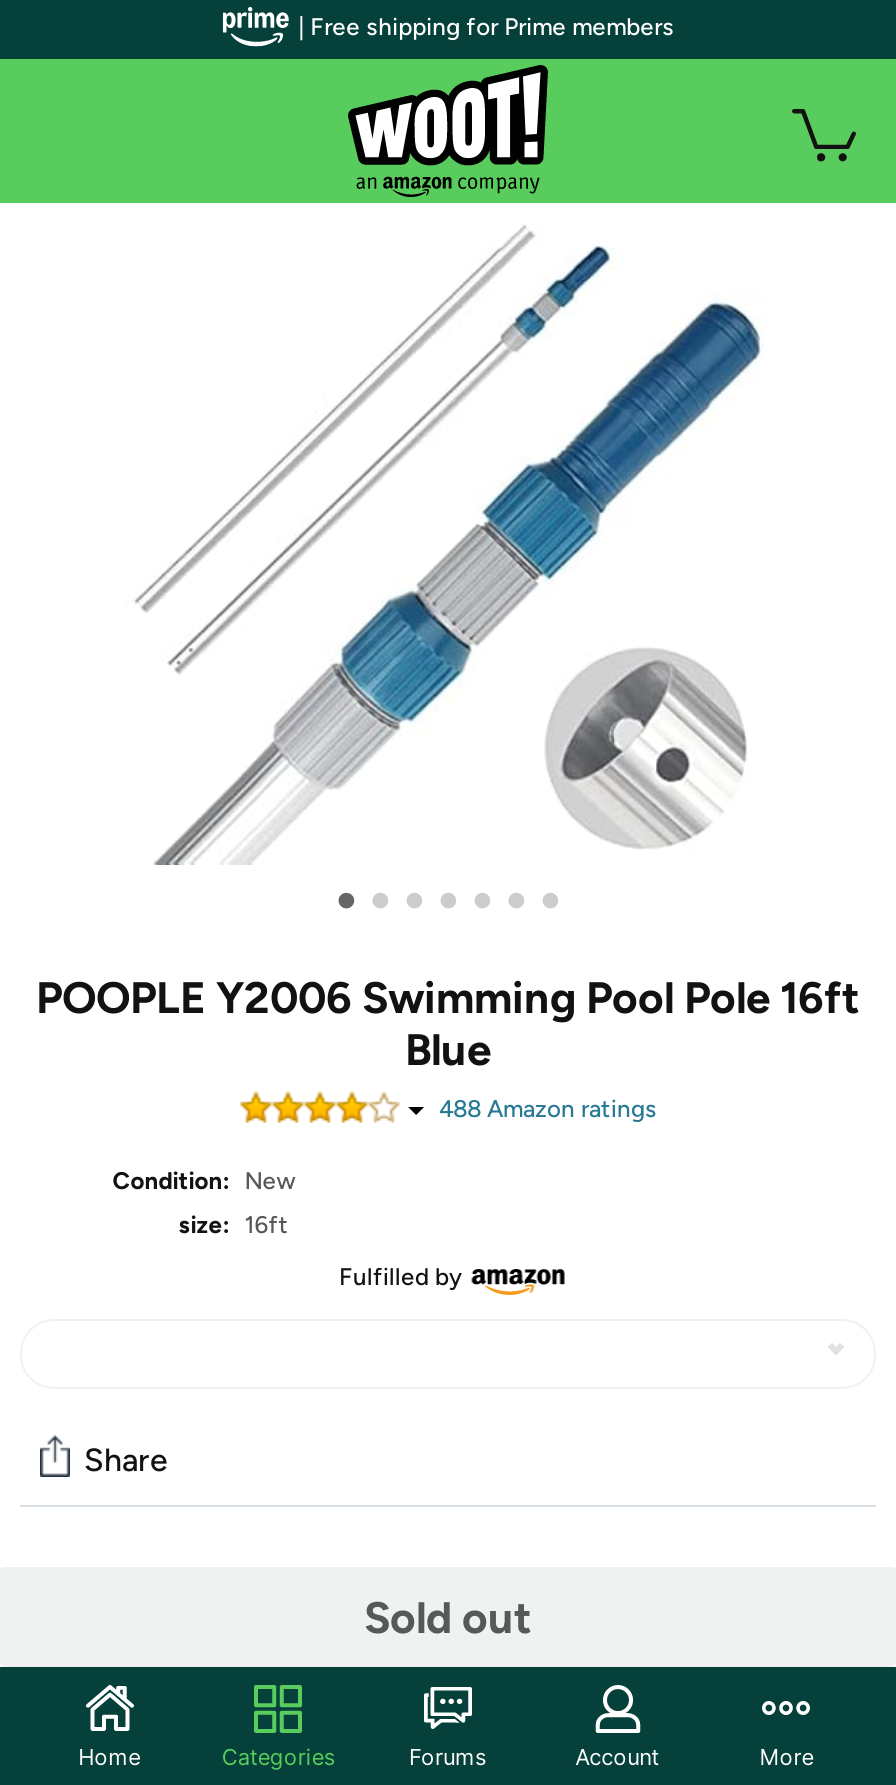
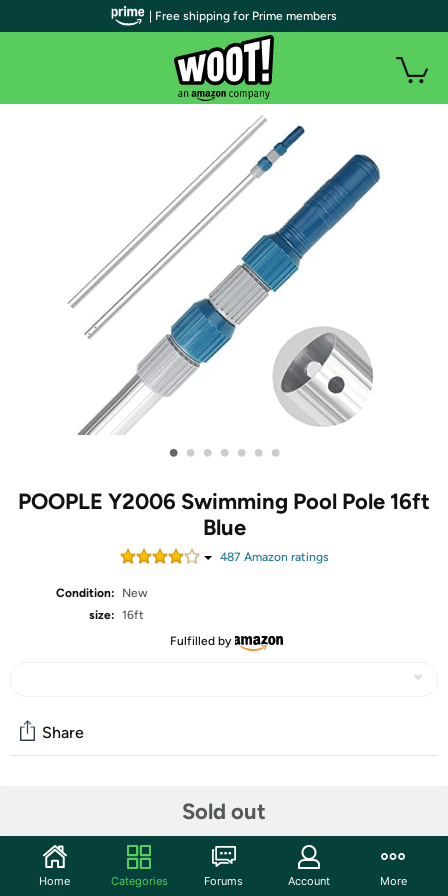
[439,1095,657,1123] 488 Amazon ratings -> [219,550,328,564] 487 Amazon ratings

